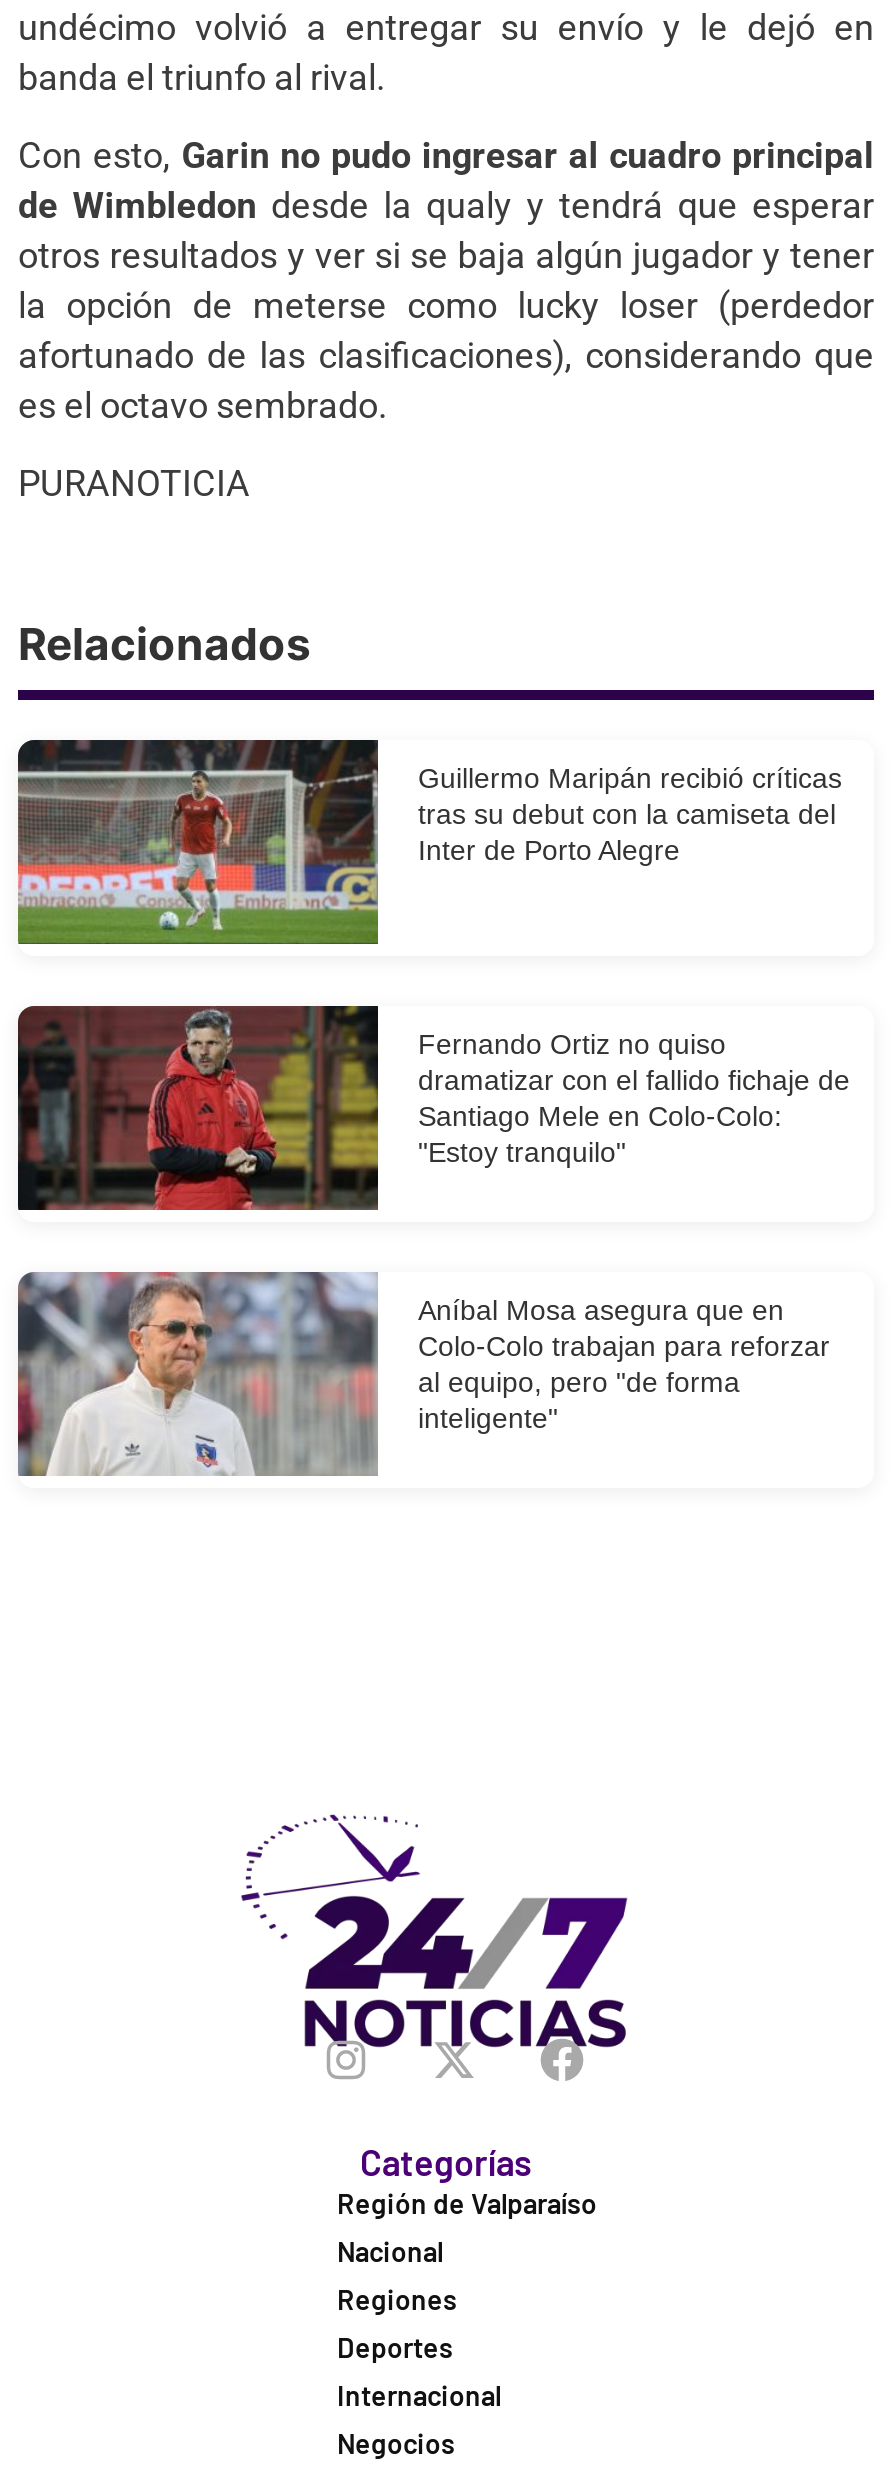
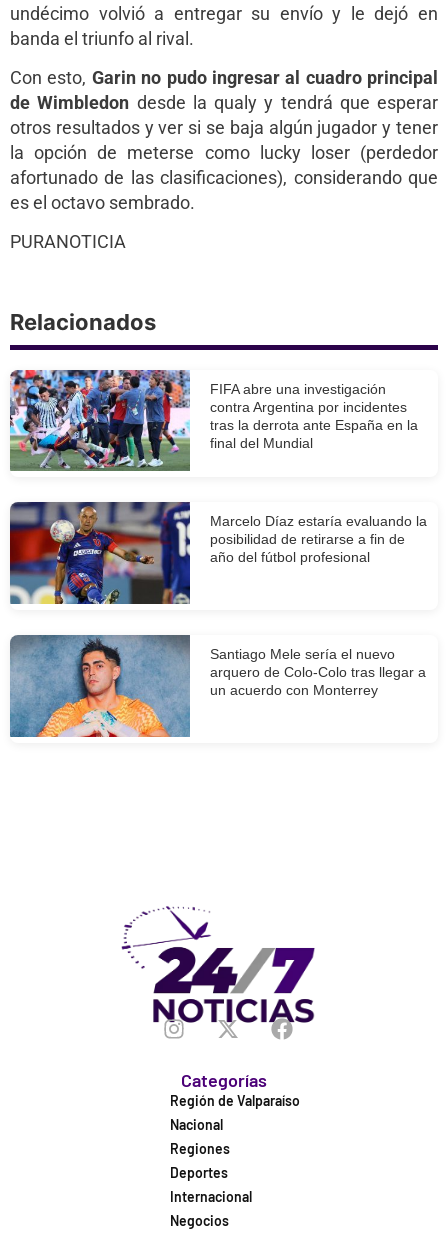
[16,738,842,946] [image] | Guillermo Maripán recibió críticas | tras su debut con la camiseta del | Inter de Porto Alegre -> [9,369,418,472] [image] | FIFA abre una investigación | contra Argentina por incidentes | tras la derrota ante España en la | final del Mundial
[16,1004,850,1212] [image] | Fernando Ortiz no quiso | dramatizar con el fallido fichaje de | Santiago Mele en Colo-Colo: | "Estoy tranquilo" -> [9,502,427,605] [image] | Marcelo Díaz estaría evaluando la | posibilidad de retirarse a fin de | año del fútbol profesional
[16,1270,830,1478] [image] | Aníbal Mosa asegura que en | Colo-Colo trabajan para reforzar | al equipo, pero "de forma | inteligente" -> [9,634,426,738] [image] | Santiago Mele sería el nuevo | arquero de Colo-Colo tras llegar a | un acuerdo con Monterrey

